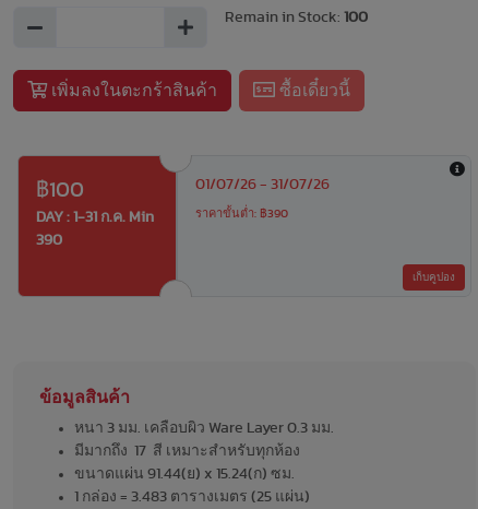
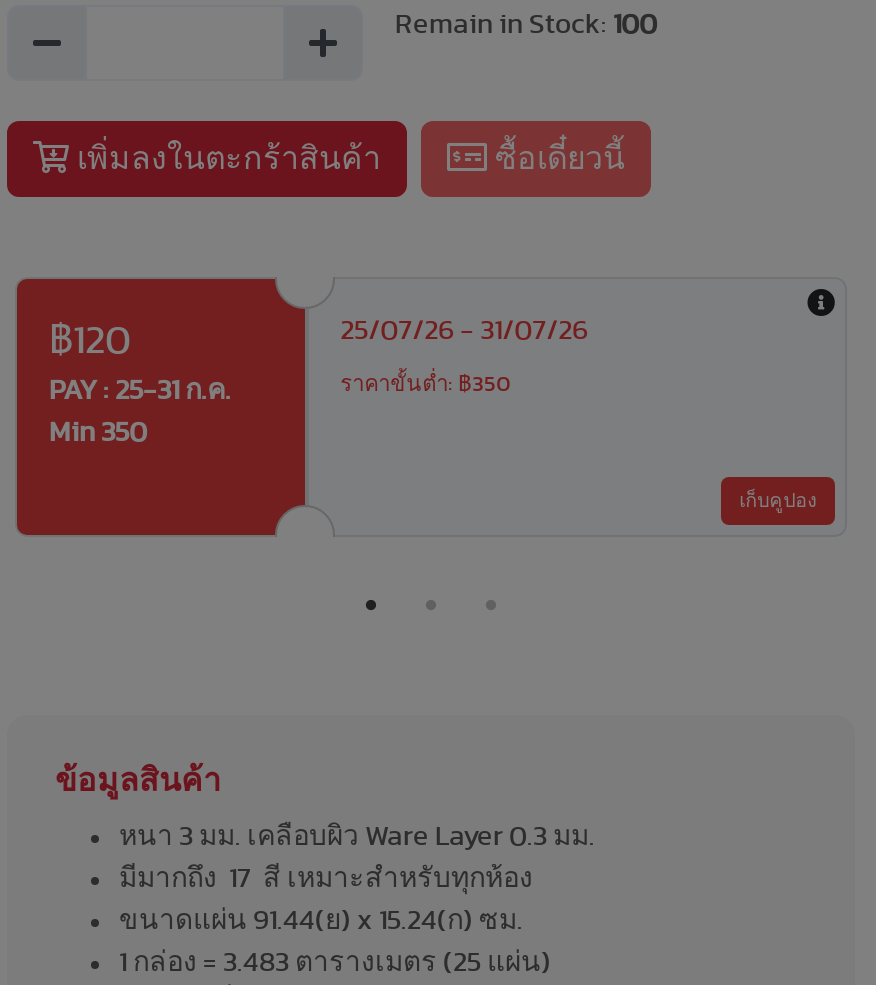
[36,179,154,225] ฿100 | DAY : 1-31 ก.ค. Min -> [49,320,231,404] ฿120 | PAY : 25-31 ก.ค.
[195,177,329,192] 01/07/26 - 31/07/26 -> [340,316,588,344] 25/07/26 - 31/07/26
[195,207,288,219] ราคาขั้นต่ำ: ฿390 -> [340,372,510,394] ราคาขั้นต่ำ: ฿350
[36,232,62,248] 390 -> [49,418,147,446] Min 350

